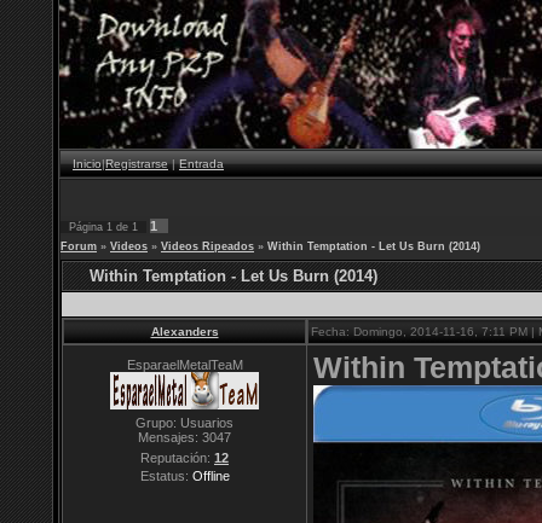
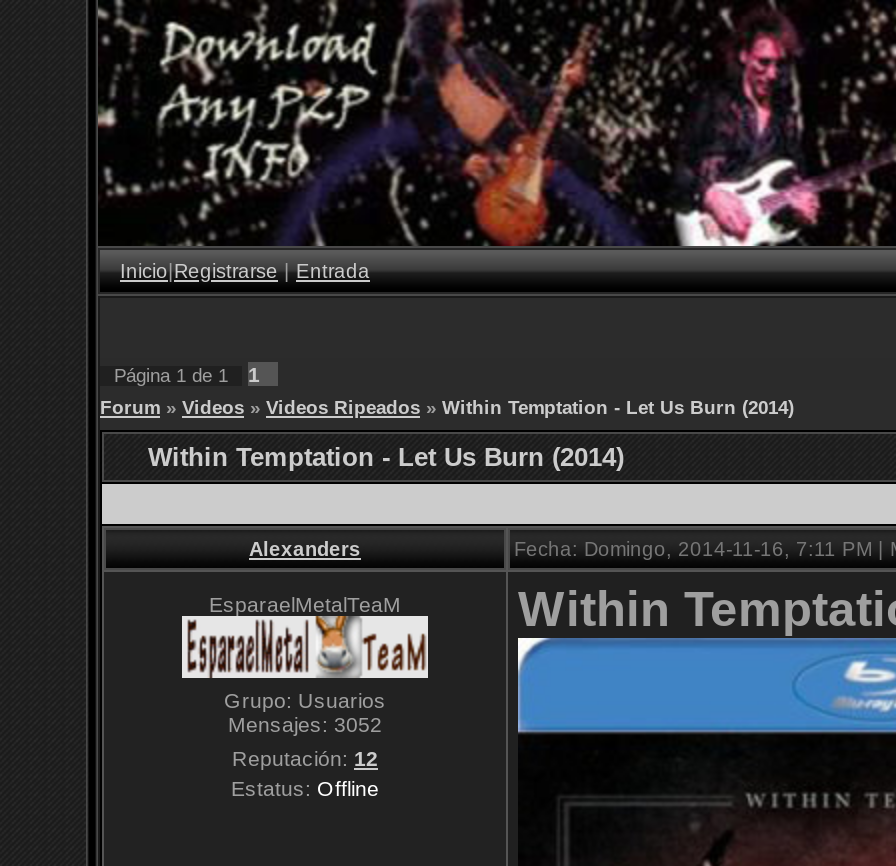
[138,430,231,444] Mensajes: 3047 -> [228,712,382,736] Mensajes: 3052

